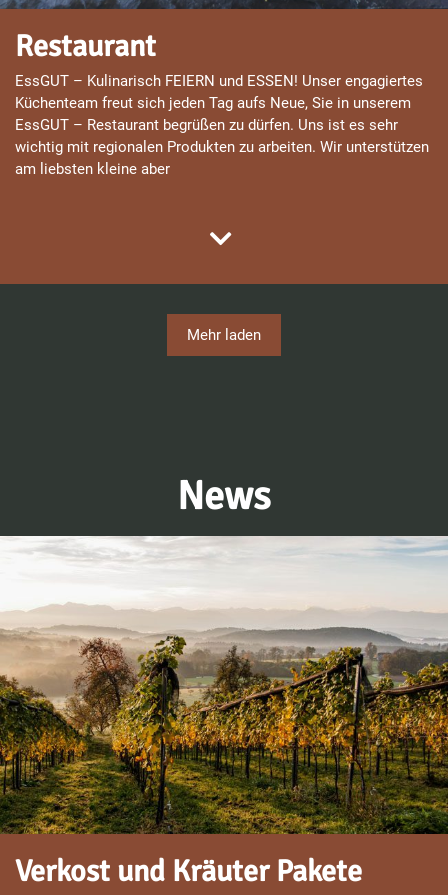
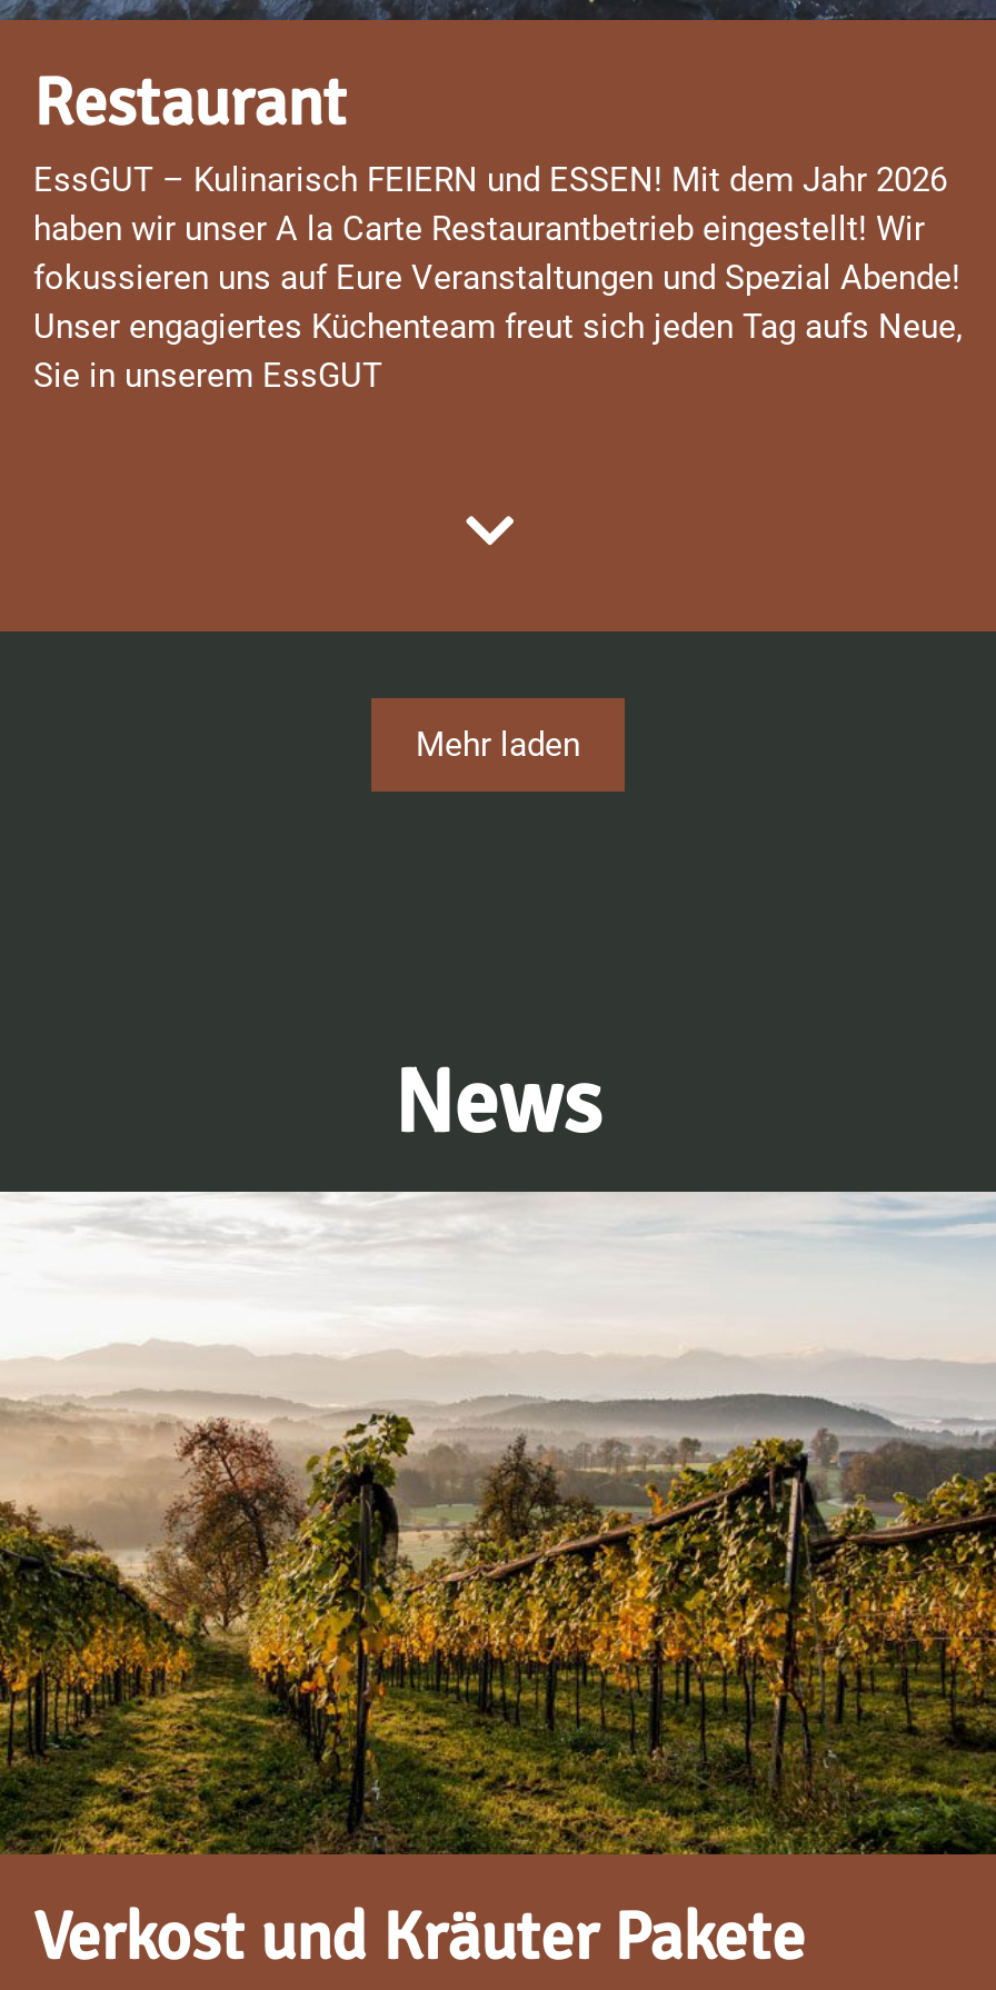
[15,71,429,177] EssGUT – Kulinarisch FEIERN und ESSEN! Unser engagiertes | Küchenteam freut sich jeden Tag aufs Neue, Sie in unserem | EssGUT – Restaurant begrüßen zu dürfen. Uns ist es sehr | wichtig mit regionalen Produkten zu arbeiten. Wir unterstützen | am liebsten kleine aber -> [33,159,963,395] EssGUT – Kulinarisch FEIERN und ESSEN! Mit dem Jahr 2026 | haben wir unser A la Carte Restaurantbetrieb eingestellt! Wir | fokussieren uns auf Eure Veranstaltungen und Spezial Abende! | Unser engagiertes Küchenteam freut sich jeden Tag aufs Neue, | Sie in unserem EssGUT

